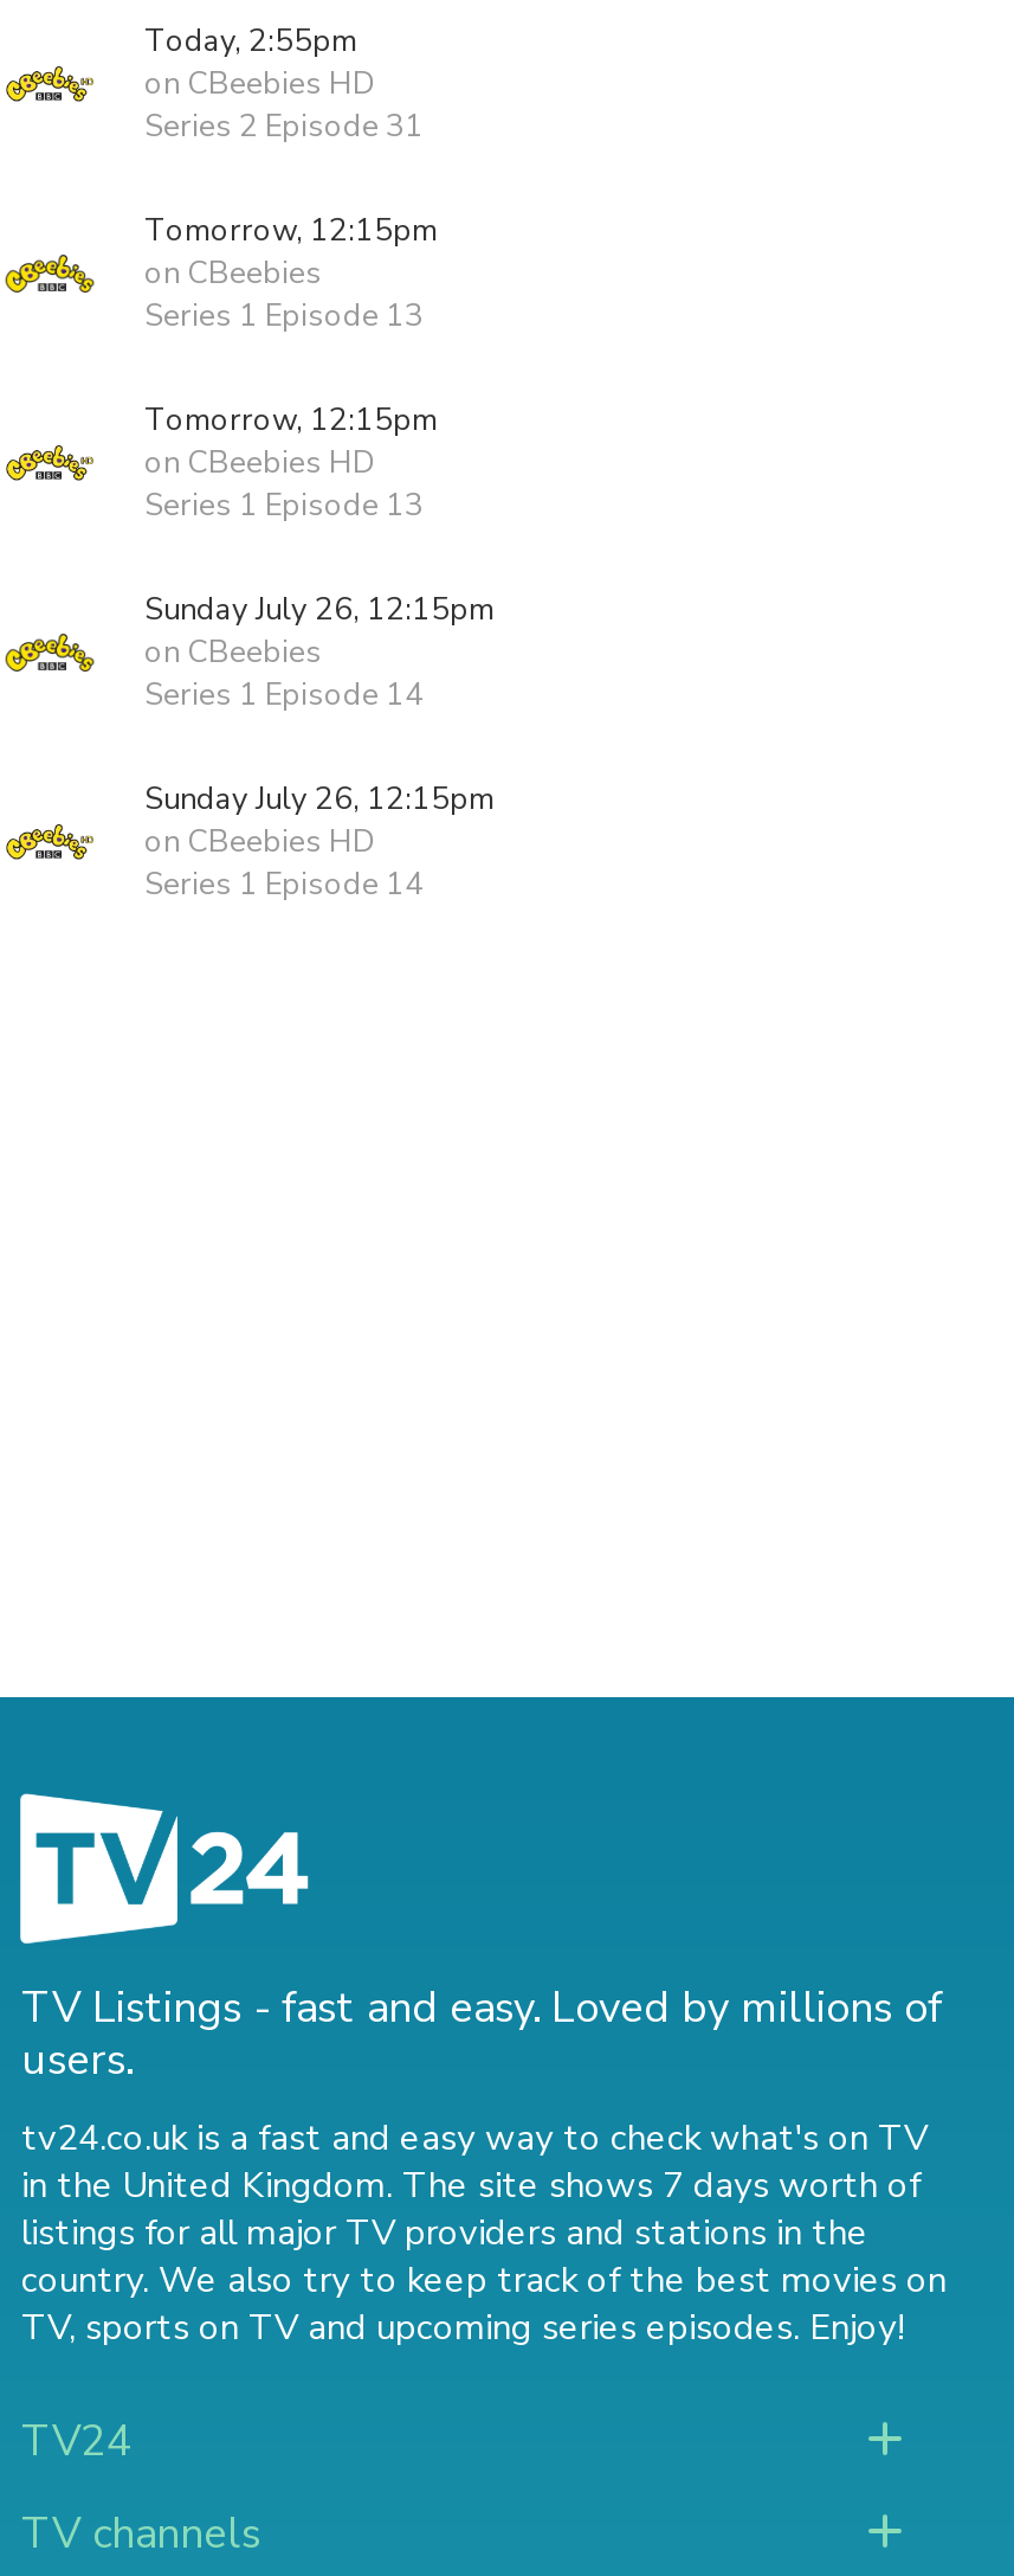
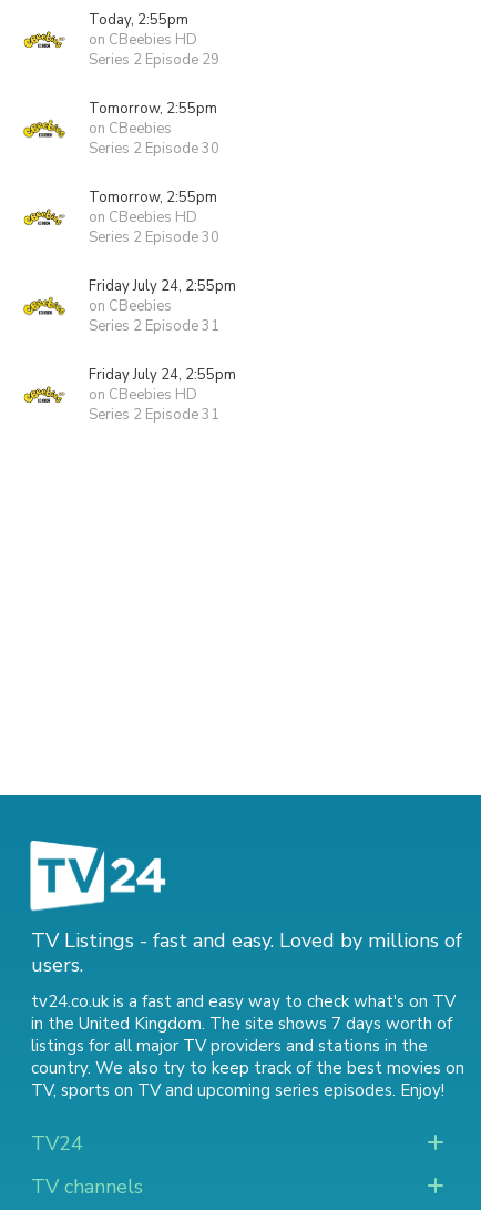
[144,105,424,148] Series 2 Episode 31 -> [89,50,219,70] Series 2 Episode 29
[144,210,438,252] Tomorrow, 12:15pm -> [89,99,217,119] Tomorrow, 2:55pm
[144,295,424,338] Series 1 Episode 13 -> [89,139,219,159] Series 2 Episode 30
[144,399,438,442] Tomorrow, 12:15pm -> [89,187,217,207] Tomorrow, 2:55pm
[144,484,424,527] Series 1 Episode 13 -> [89,227,219,247] Series 2 Episode 30
[144,589,495,631] Sunday July 26, 12:15pm -> [89,276,236,296] Friday July 24, 2:55pm
[144,674,424,717] Series 1 Episode 14 -> [89,316,219,336] Series 2 Episode 31
[144,778,495,821] Sunday July 26, 12:15pm -> [89,365,236,385] Friday July 24, 2:55pm
[144,863,424,906] Series 1 Episode 14 -> [89,405,219,425] Series 2 Episode 31

